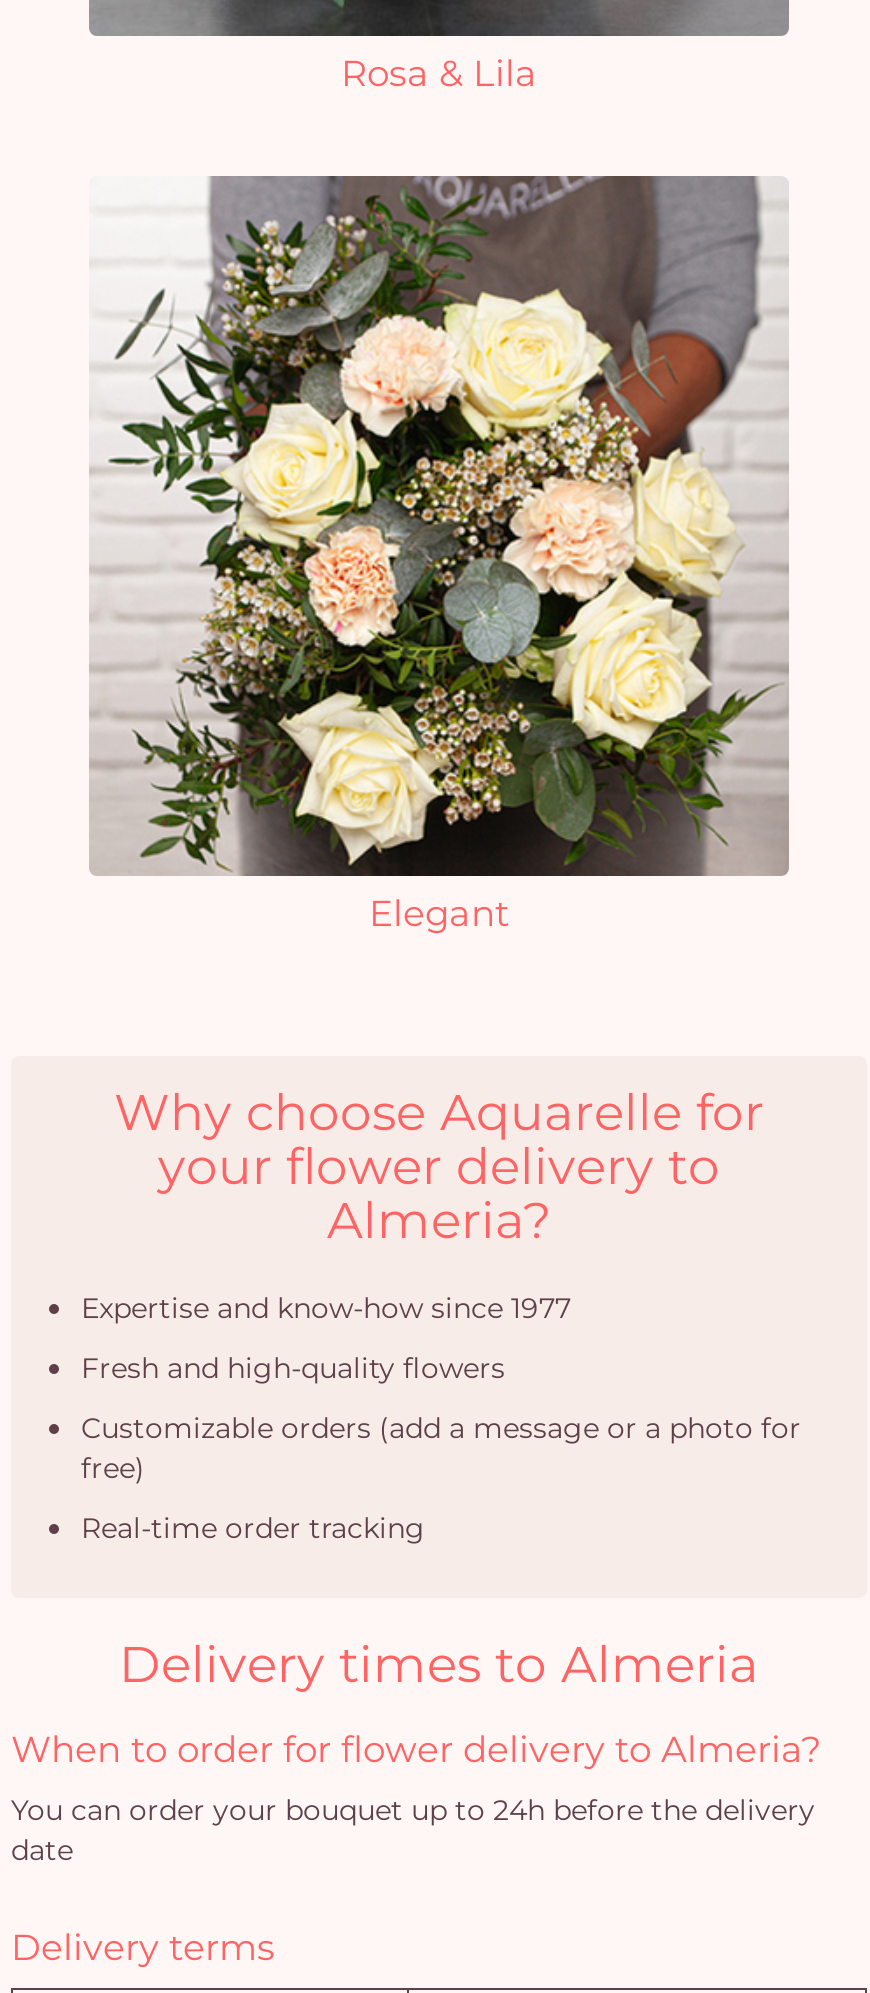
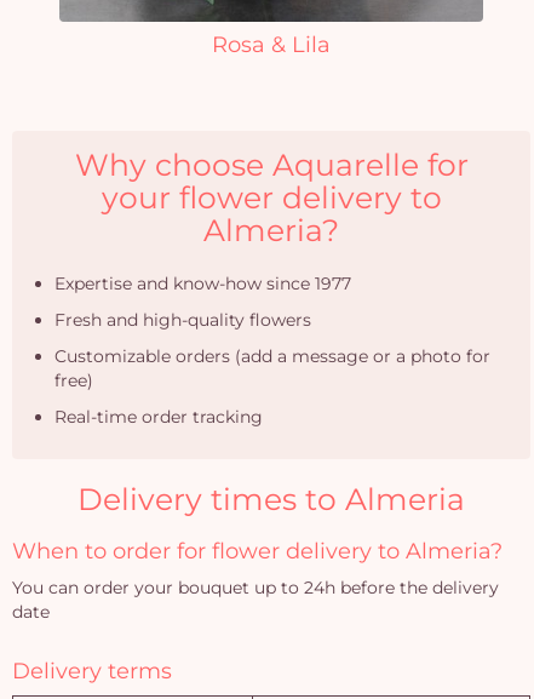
[91,174,787,936] [image] | Elegant -> none

